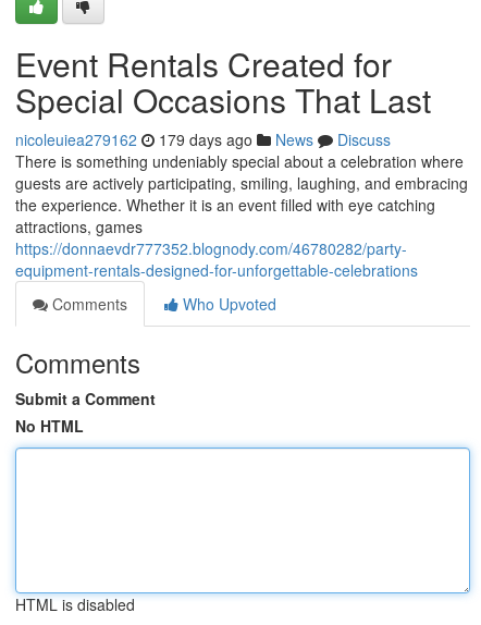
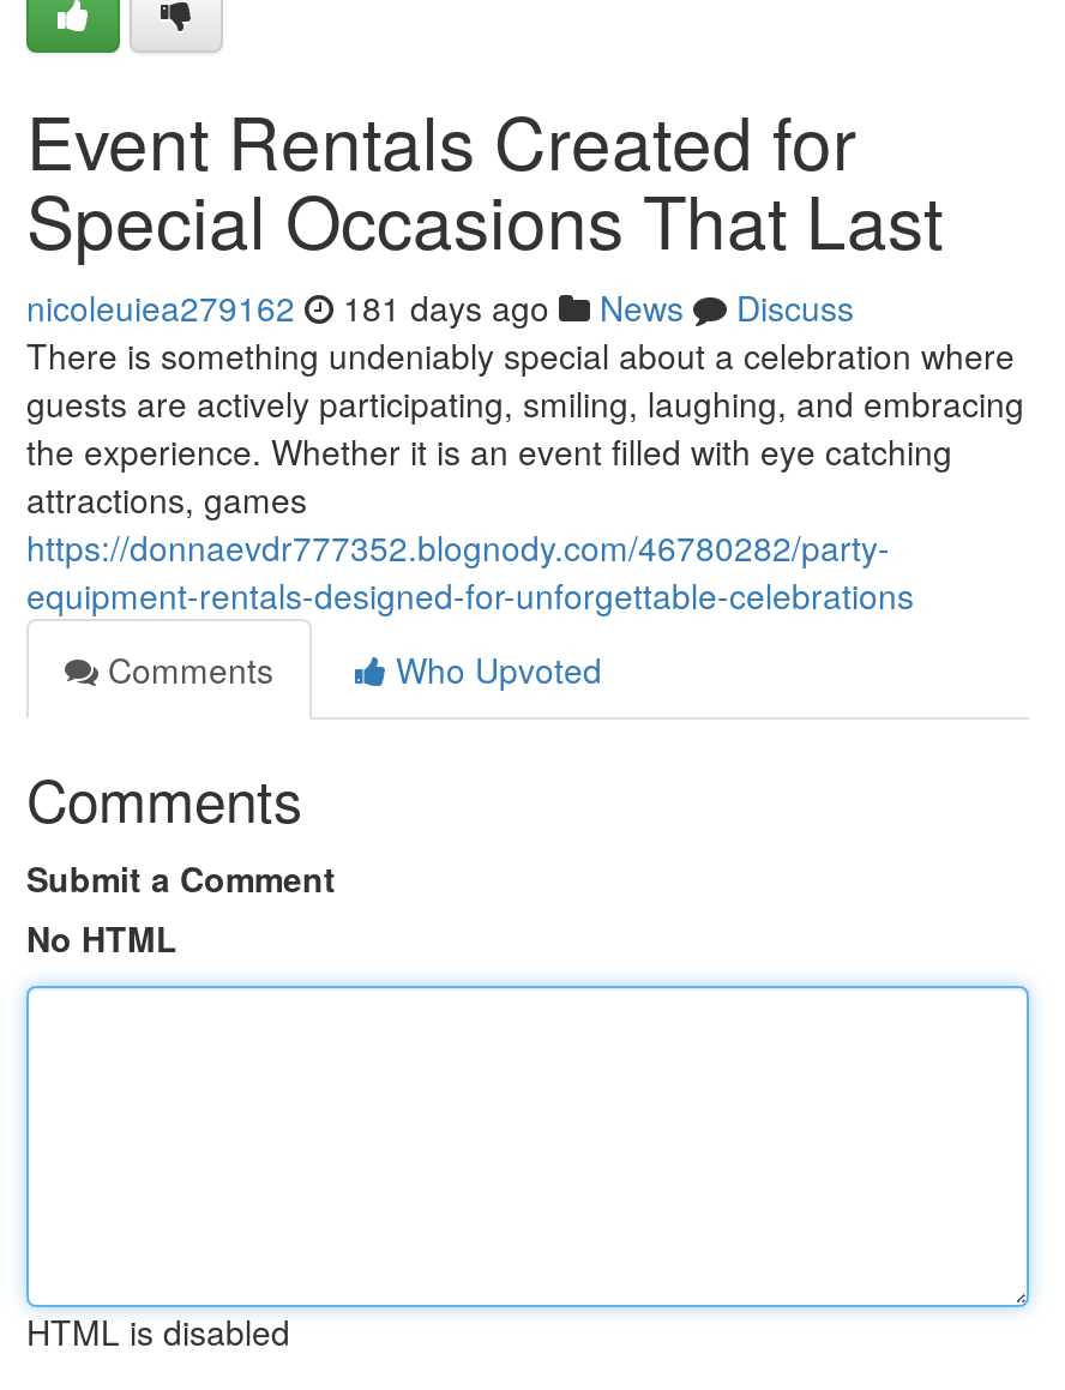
[15,128,391,150] nicoleuiea279162 179 days ago News Discuss -> [26,283,854,331] nicoleuiea279162 181 days ago News Discuss

